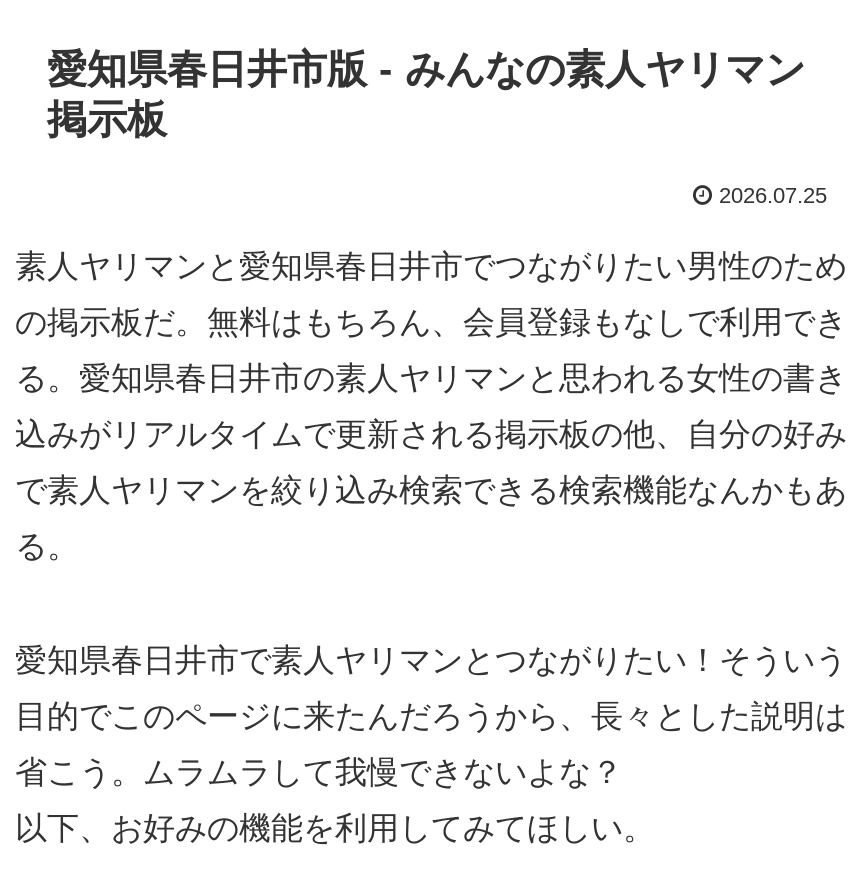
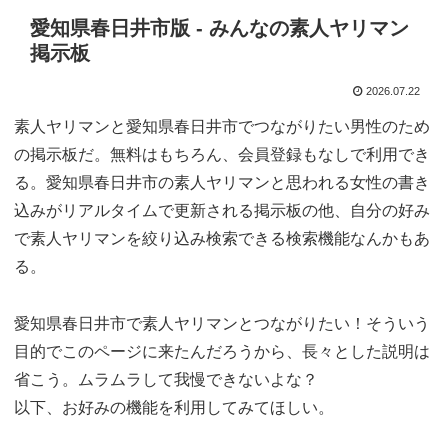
[719,183,827,207] 2026.07.25 -> [366,85,420,97] 2026.07.22

